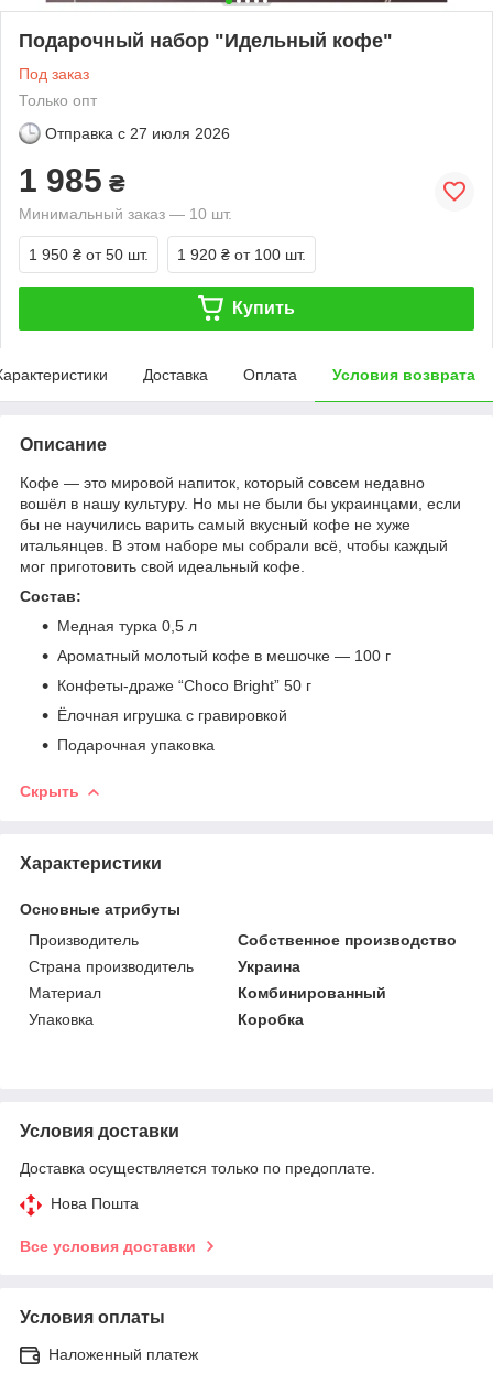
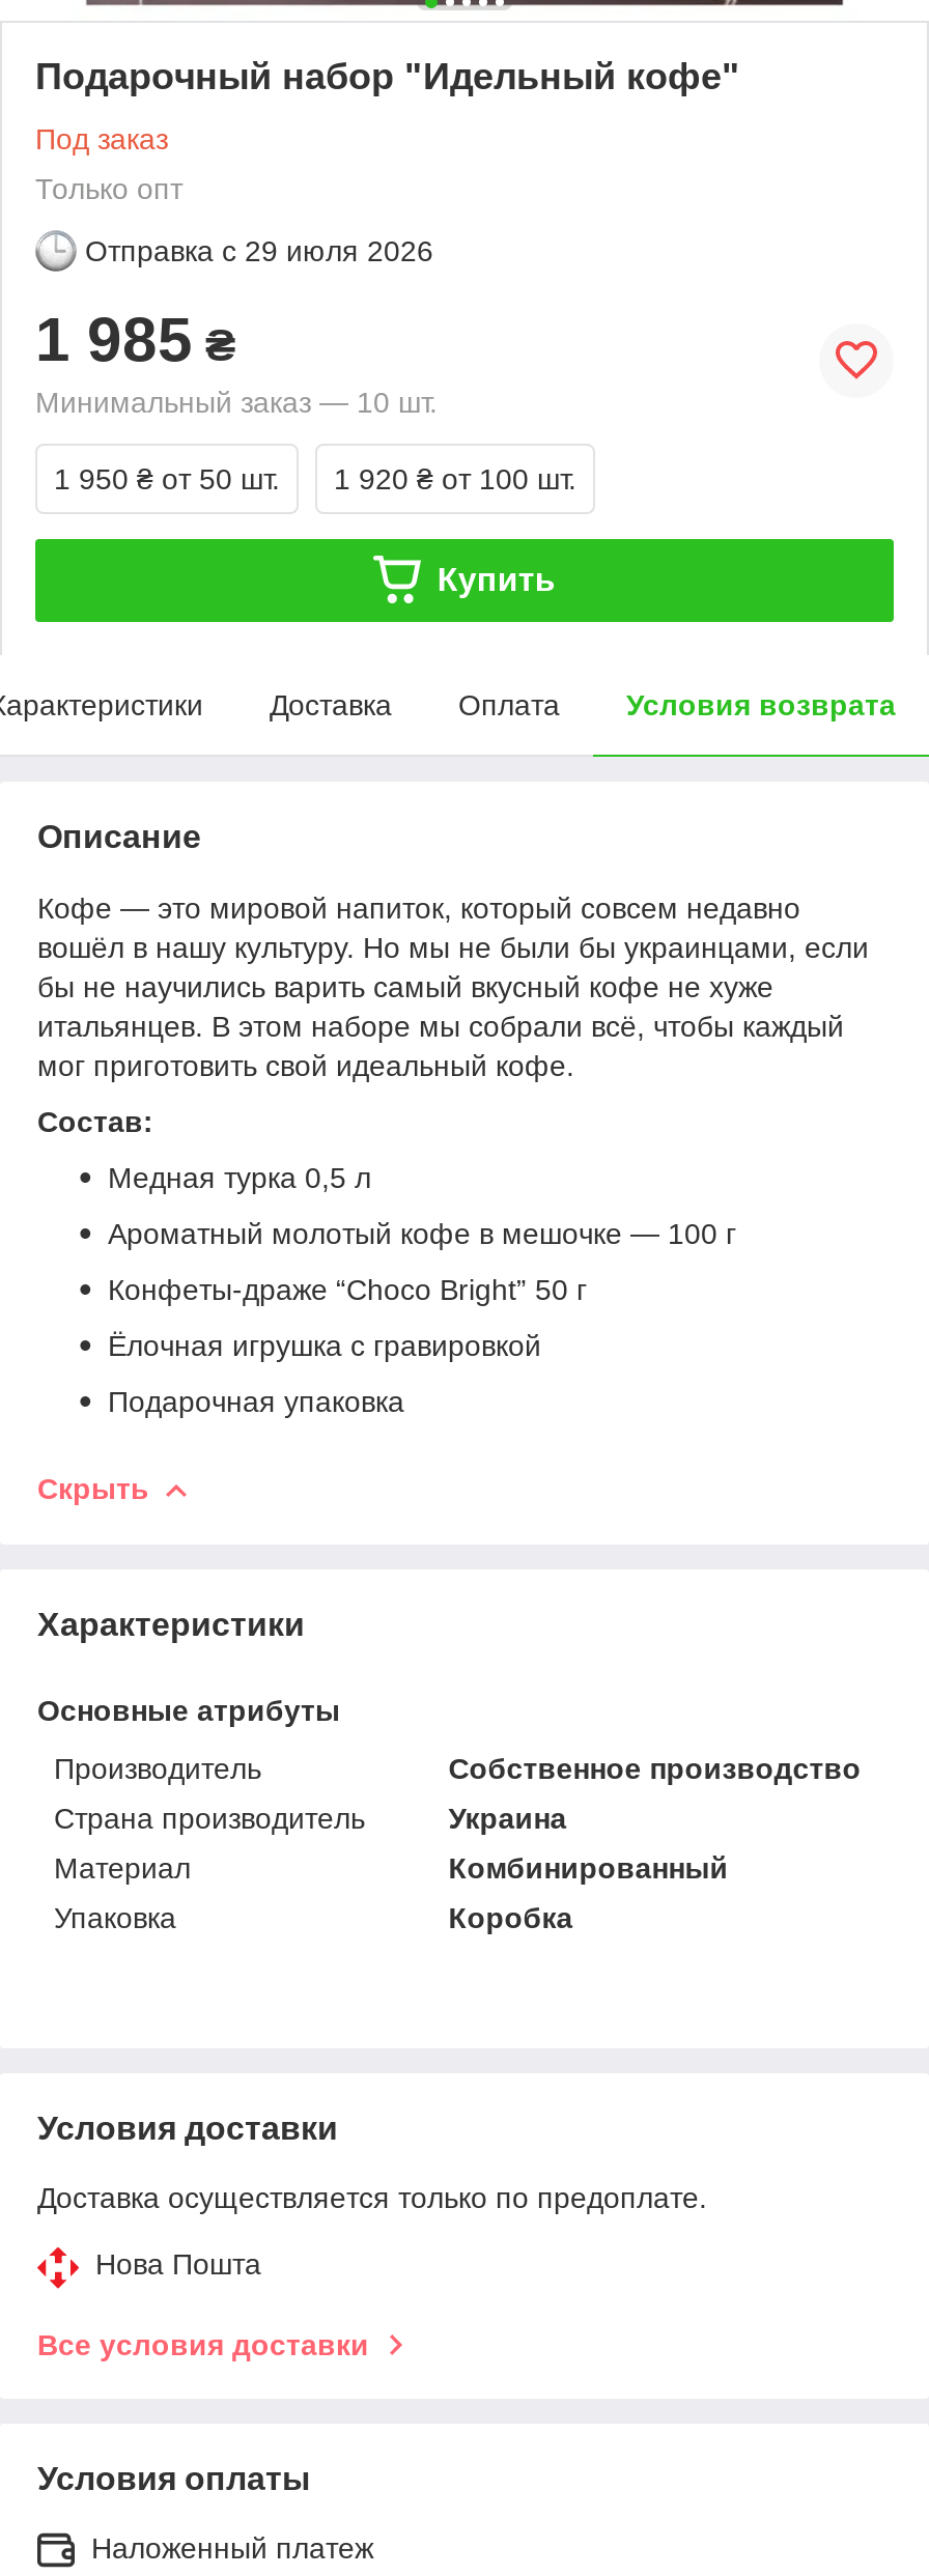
[45,124,230,142] Отправка с 27 июля 2026 -> [85,234,433,267] Отправка с 29 июля 2026

